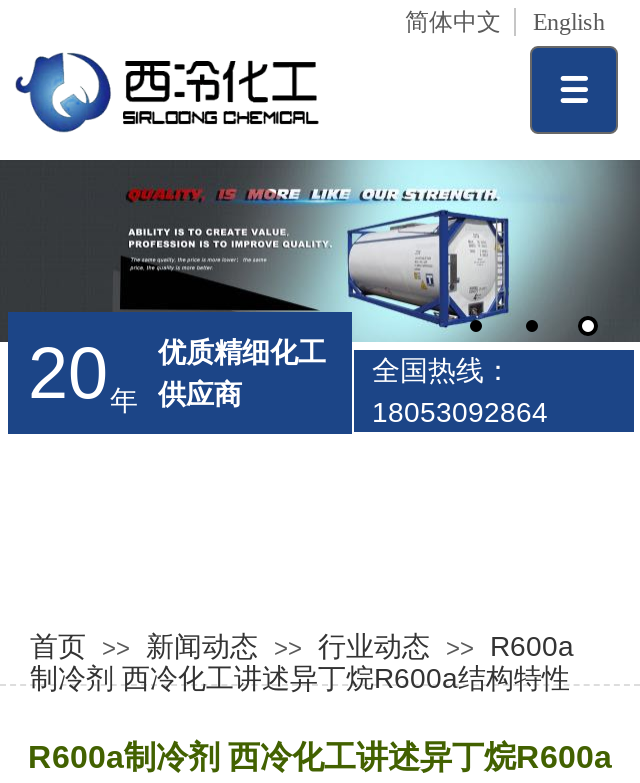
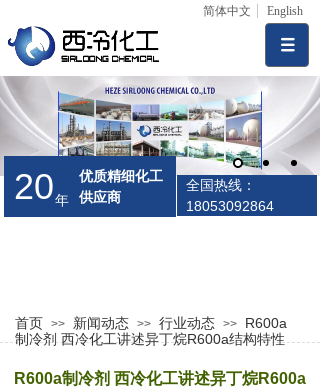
[6,154,634,350] [image] -> [3,76,317,176] [image]

